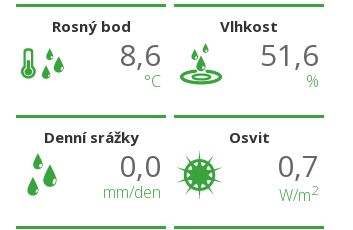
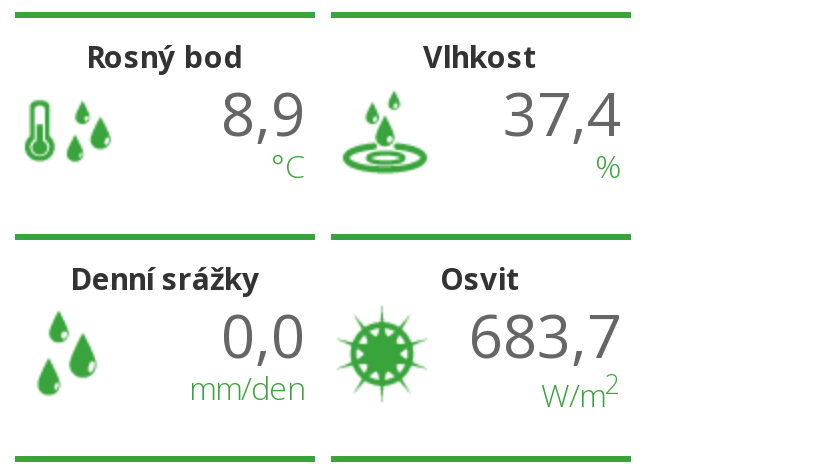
[119,34,161,75] 8,6 -> [221,73,305,155] 8,9
[260,34,319,75] 51,6 -> [503,73,621,155] 37,4
[277,145,319,186] 0,7 -> [469,295,621,377] 683,7

